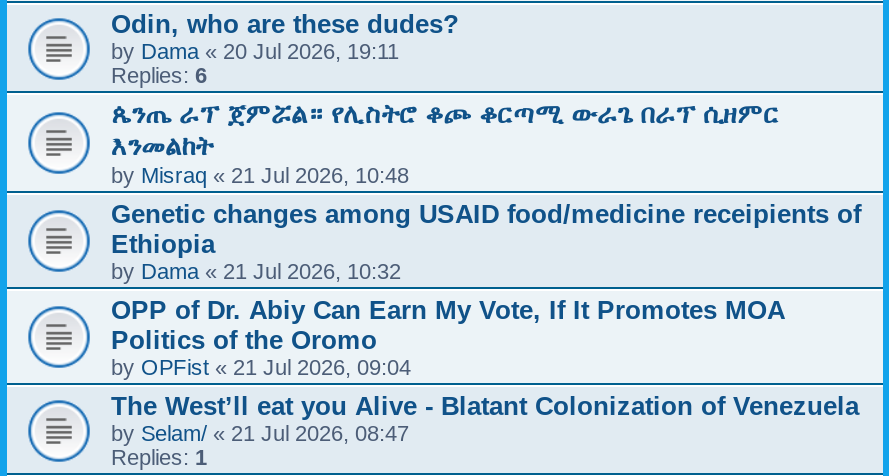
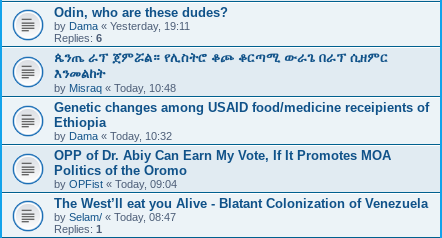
[111,39,399,63] by Dama « 20 Jul 2026, 19:11 -> [54,20,190,32] by Dama « Yesterday, 19:11
[111,163,409,187] by Misraq « 21 Jul 2026, 10:48 -> [54,82,176,94] by Misraq « Today, 10:48
[111,259,401,283] by Dama « 21 Jul 2026, 10:32 -> [54,130,172,142] by Dama « Today, 10:32
[111,355,411,379] by OPFist « 21 Jul 2026, 09:04 -> [54,178,177,190] by OPFist « Today, 09:04
[111,421,409,445] by Selam/ « 21 Jul 2026, 08:47 -> [54,211,176,223] by Selam/ « Today, 08:47

